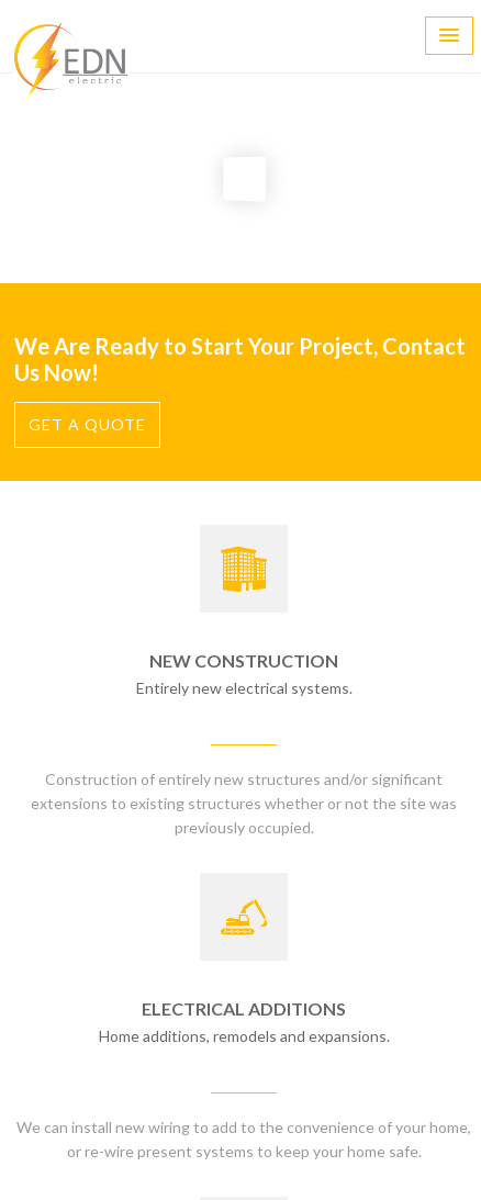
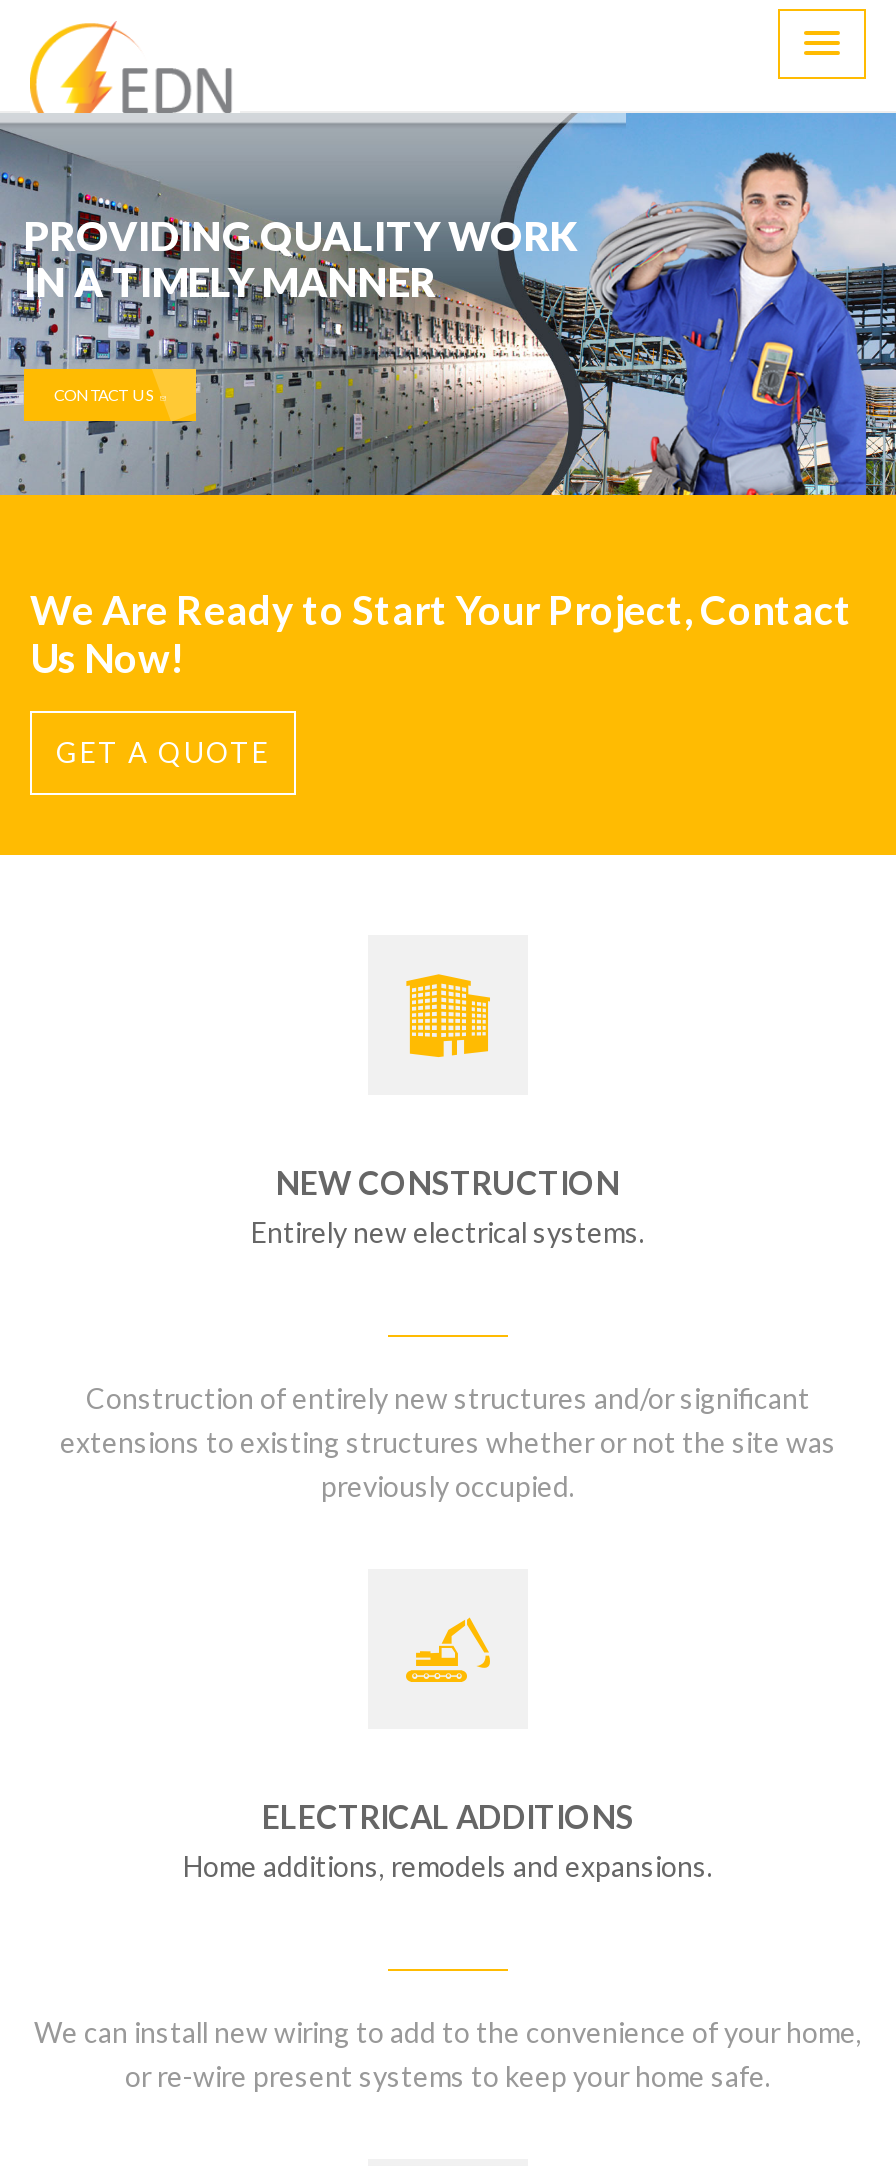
none -> [6,111,890,497] [image] | PROVIDING QUALITY WORK | IN A TIMELY MANNER | CONTACT US

